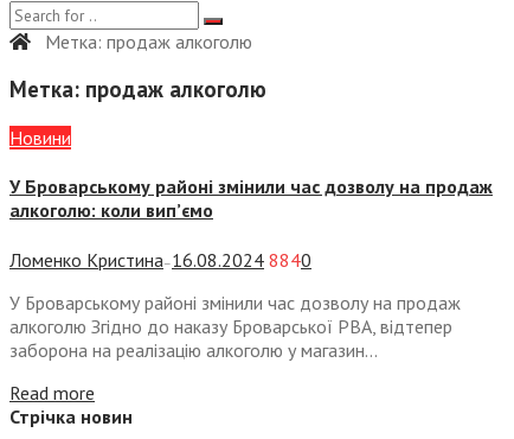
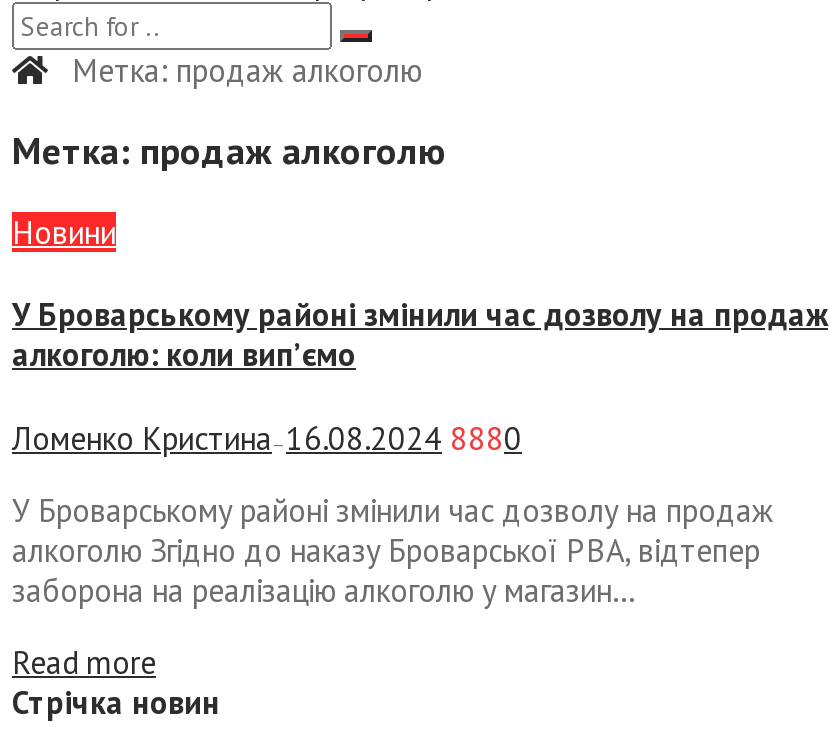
[9,248,311,271] Ломенко Кристина—16.08.2024 8840 -> [12,417,522,457] Ломенко Кристина—16.08.2024 8880

